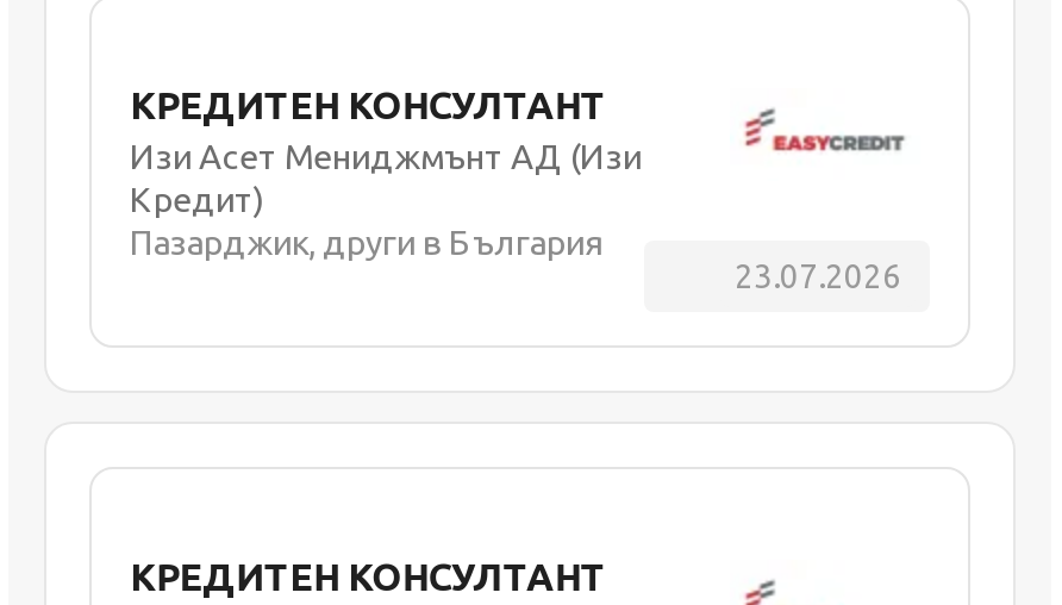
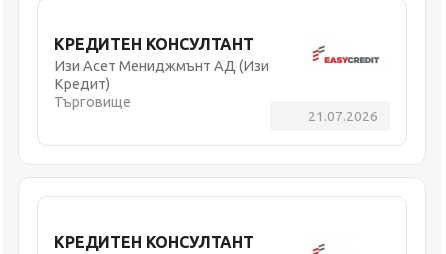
[130,223,901,295] Пазарджик, други в България | 23.07.2026 -> [54,93,378,124] Търговище | 21.07.2026

